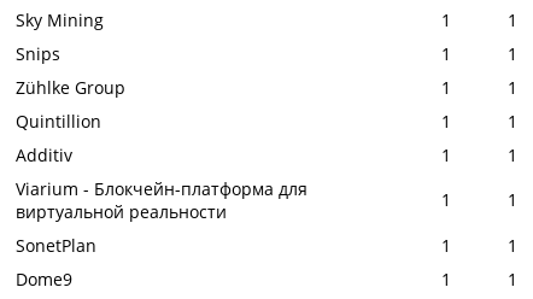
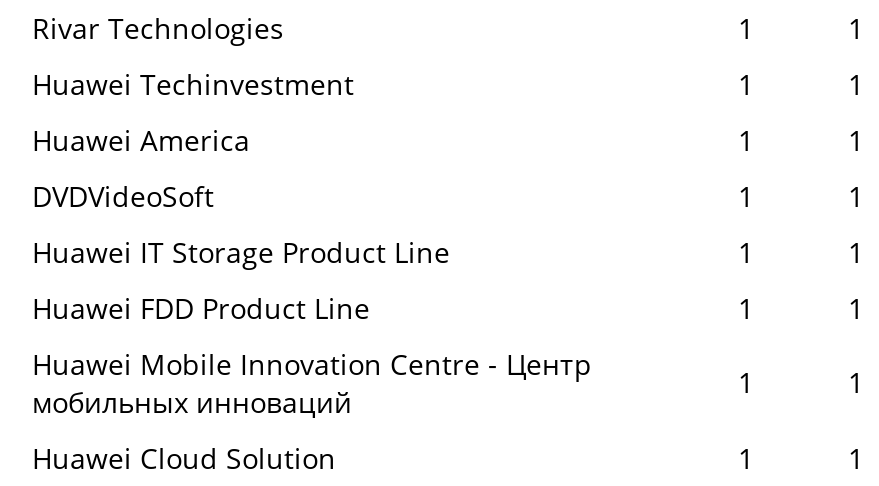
[16,8,104,31] Sky Mining -> [32,9,284,47] Rivar Technologies
[16,42,60,65] Snips -> [32,65,354,103] Huawei Techinvestment
[16,76,125,99] Zühlke Group -> [32,121,250,159] Huawei America
[16,110,101,133] Quintillion -> [32,177,214,215] DVDVideoSoft
[16,143,72,166] Additiv -> [32,233,450,271] Huawei IT Storage Product Line
[16,177,307,223] Viarium - Блокчейн-платформа для | виртуальной реальности -> [32,289,370,327] Huawei FDD Product Line
[16,234,96,257] SonetPlan -> [32,345,592,421] Huawei Mobile Innovation Centre - Центр | мобильных инноваций
[16,268,72,291] Dome9 -> [32,439,336,477] Huawei Cloud Solution

